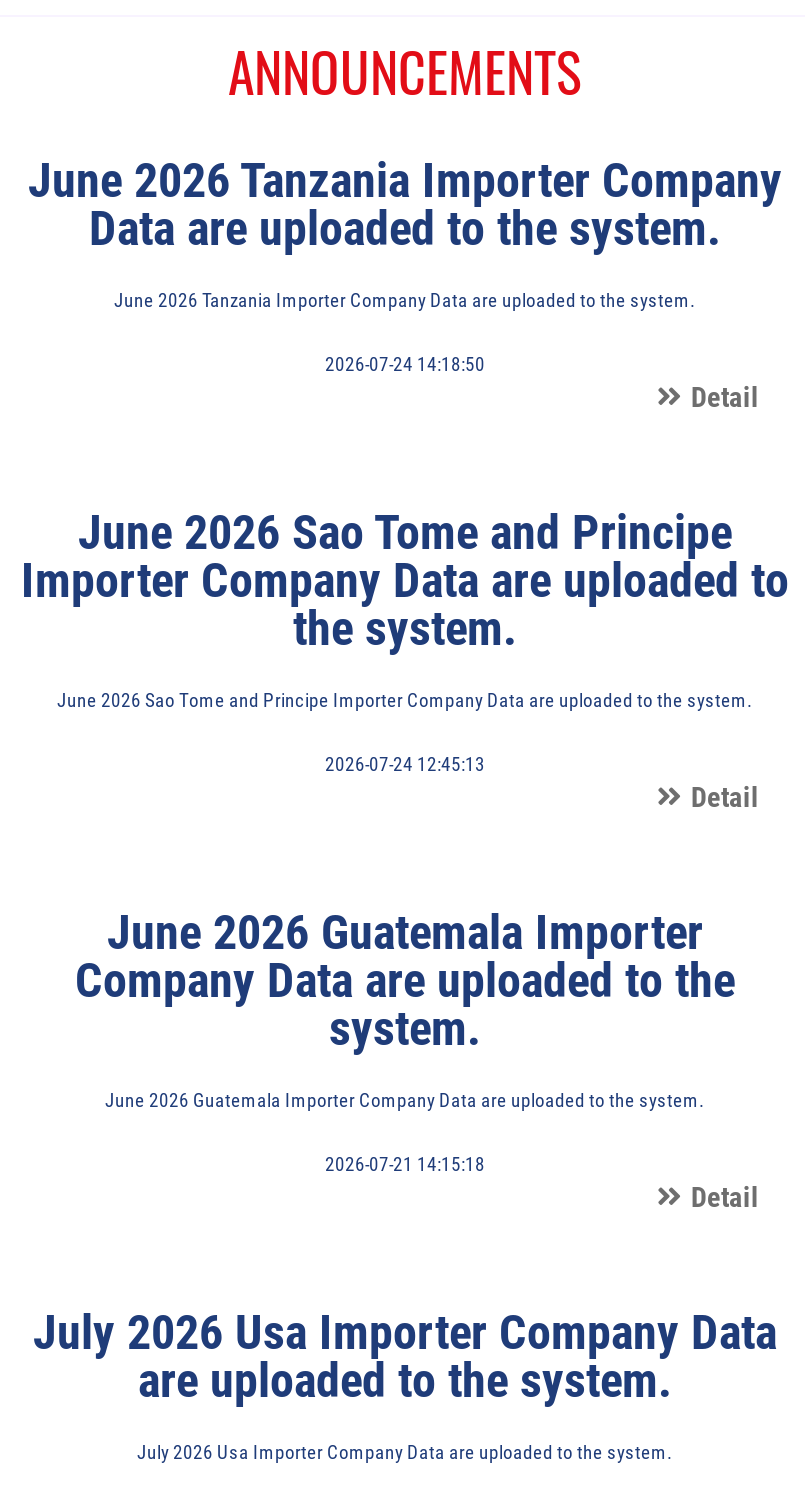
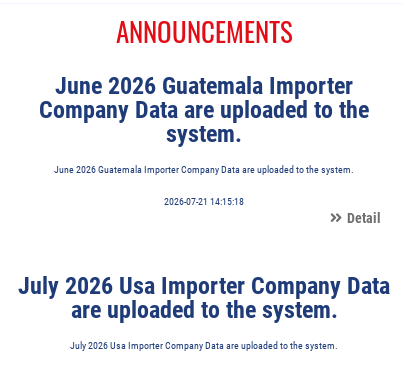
[21,153,789,813] June 2026 Tanzania Importer Company | Data are uploaded to the system. | June 2026 Tanzania Importer Company Data are uploaded to the system. | 2026-07-24 14:18:50 | Detail | June 2026 Sao Tome and Principe | Importer Company Data are uploaded to | the system. | June 2026 Sao Tome and Principe Importer Company Data are uploaded to the system. | 2026-07-24 12:45:13 | Detail -> none

